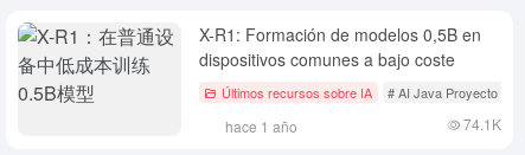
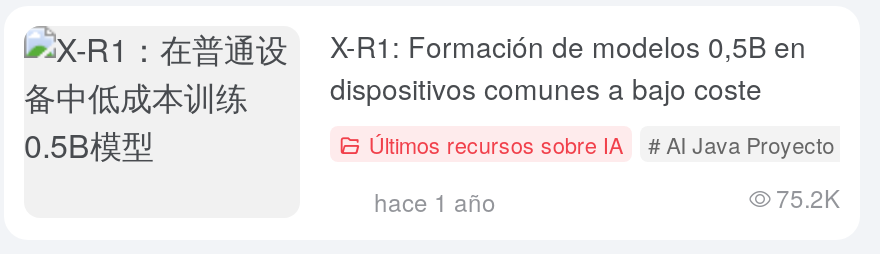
[463,113,501,133] 74.1K -> [776,180,840,214] 75.2K

